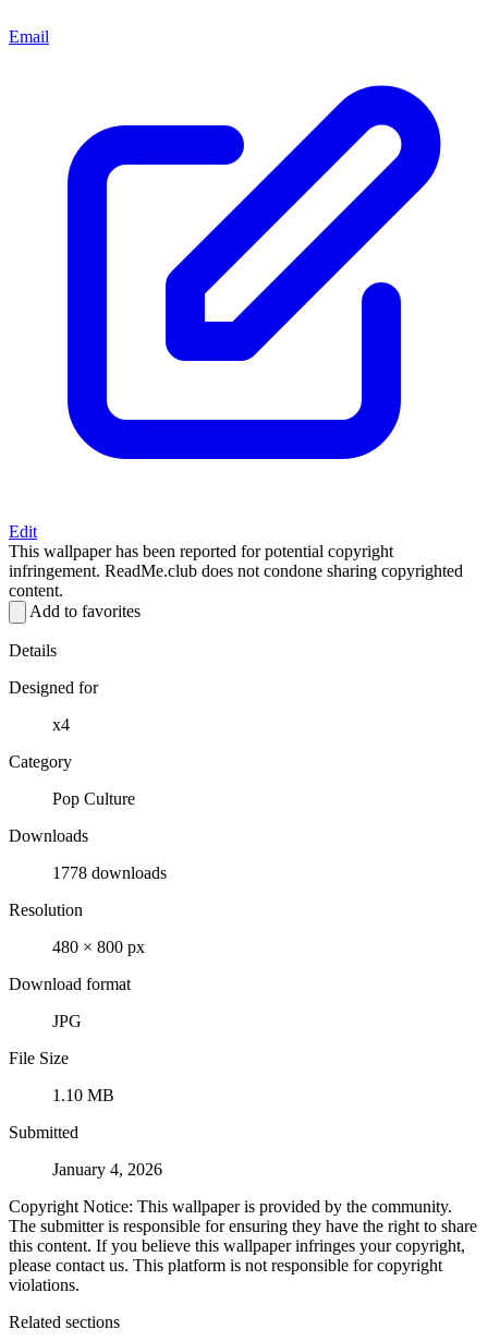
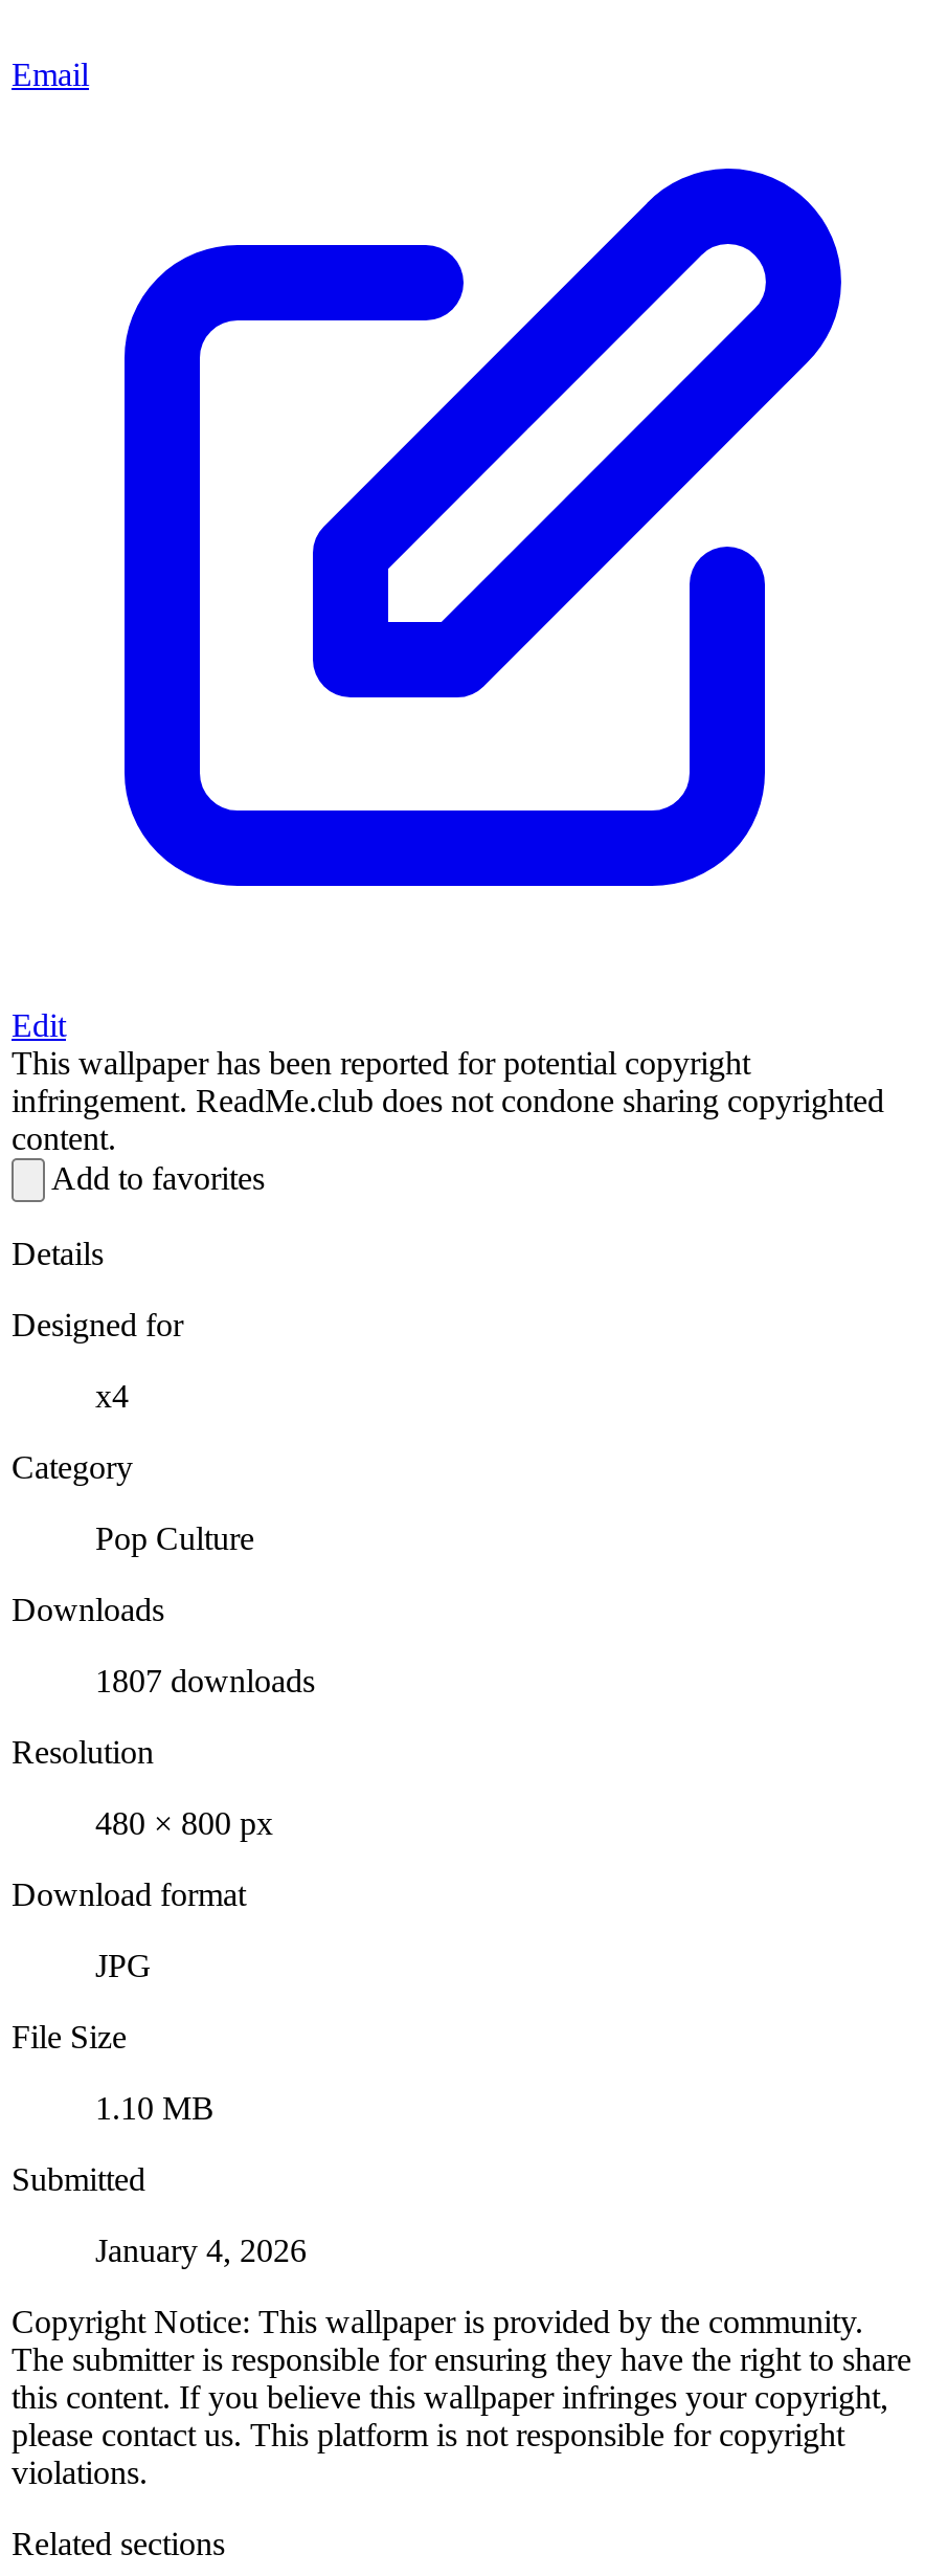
[52,863,167,882] 1778 downloads -> [95,1662,315,1698] 1807 downloads

